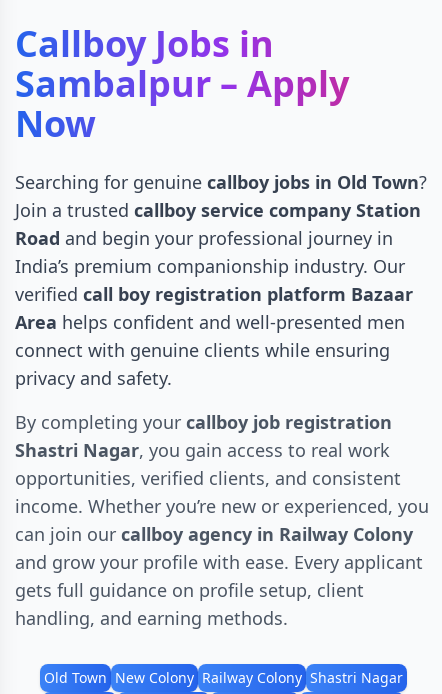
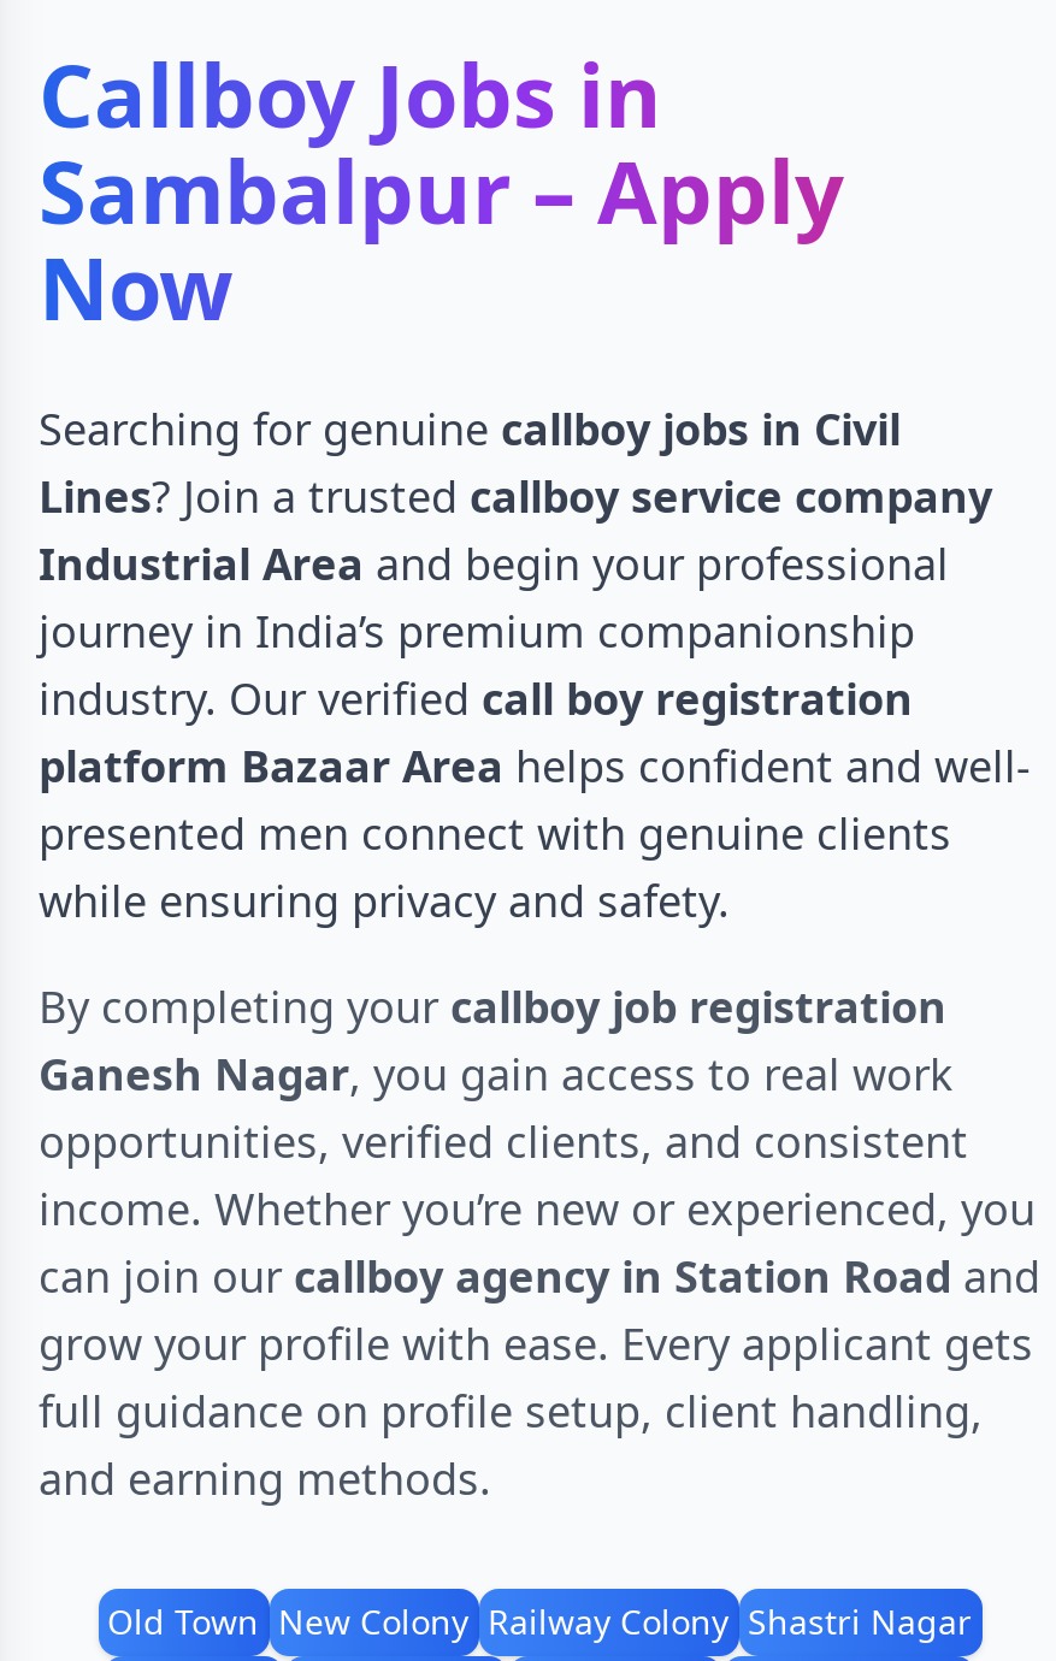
[15,170,427,390] Searching for genuine callboy jobs in Old Town? | Join a trusted callboy service company Station | Road and begin your professional journey in | India’s premium companionship industry. Our | verified call boy registration platform Bazaar | Area helps confident and well-presented men | connect with genuine clients while ensuring | privacy and safety. -> [39,400,1031,929] Searching for genuine callboy jobs in Civil | Lines? Join a trusted callboy service company | Industrial Area and begin your professional | journey in India’s premium companionship | industry. Our verified call boy registration | platform Bazaar Area helps confident and well- | presented men connect with genuine clients | while ensuring privacy and safety.
[15,438,390,462] Shastri Nagar, you gain access to real work -> [39,1045,954,1103] Ganesh Nagar, you gain access to real work
[15,522,423,630] can join our callboy agency in Railway Colony | and grow your profile with ease. Every applicant | gets full guidance on profile setup, client | handling, and earning methods. -> [39,1247,1040,1507] can join our callboy agency in Station Road and | grow your profile with ease. Every applicant gets | full guidance on profile setup, client handling, | and earning methods.

